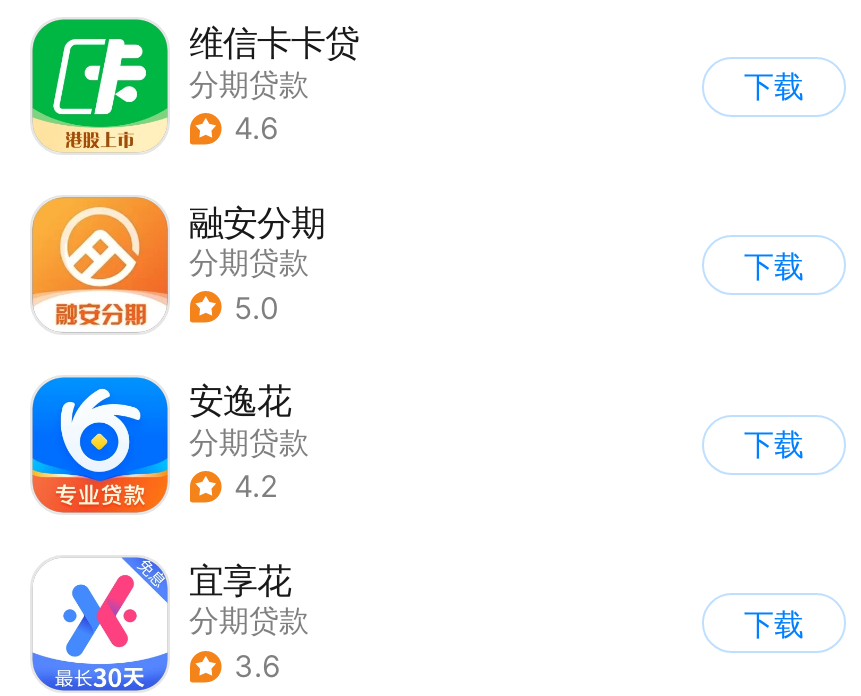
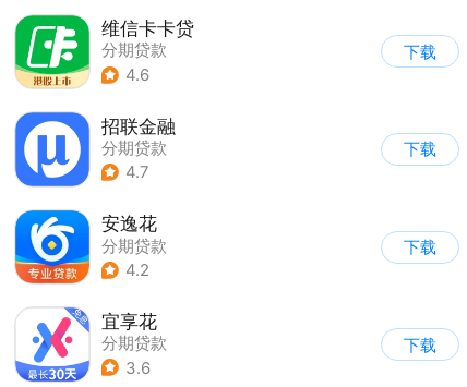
[30,195,325,333] [image] | 融安分期 -> [14,111,175,188] [image] | 招联金融
[234,290,278,326] 5.0 -> [125,163,149,182] 4.7

